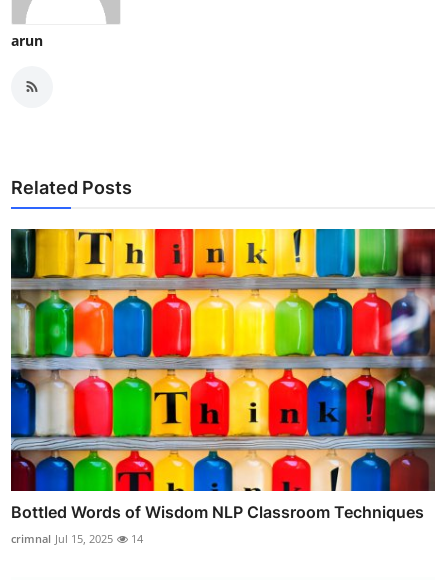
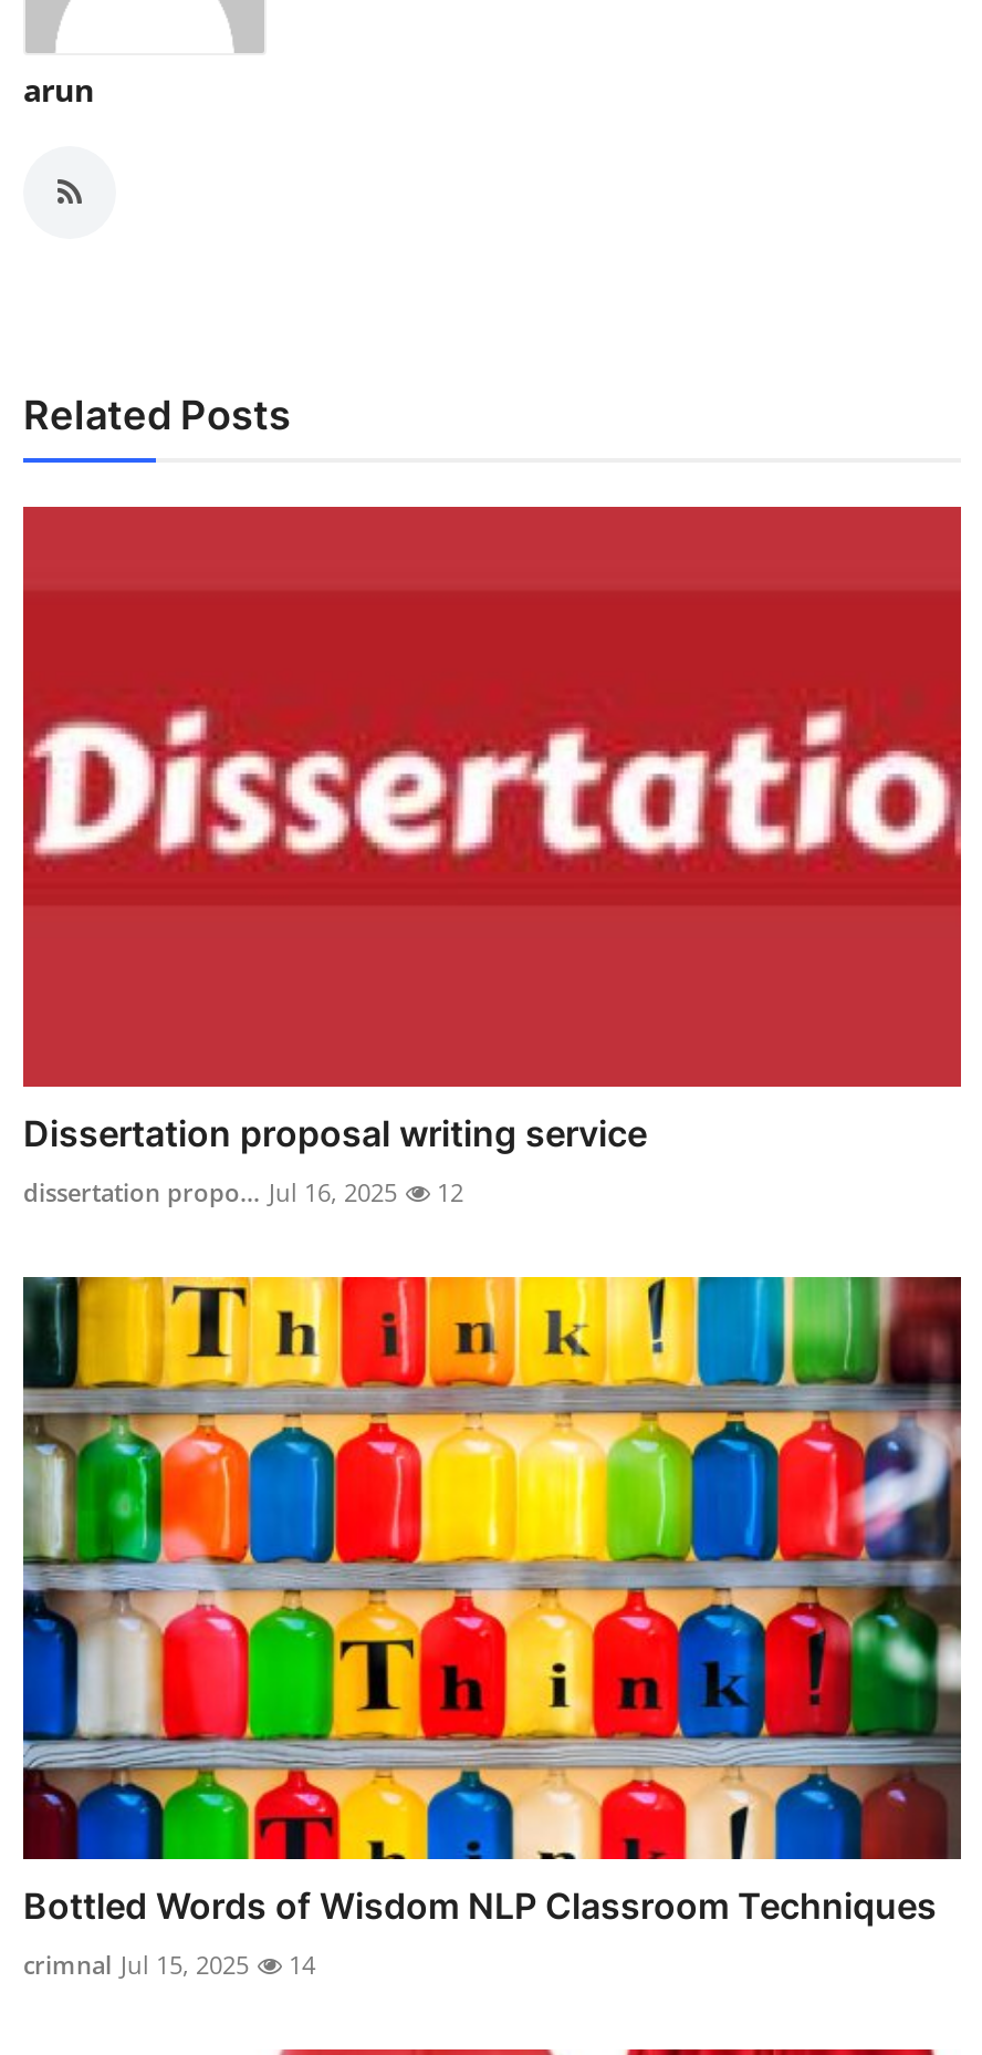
none -> [21,505,963,1209] [image] | Dissertation proposal writing service | dissertation propo... Jul 16, 2025 | 12

